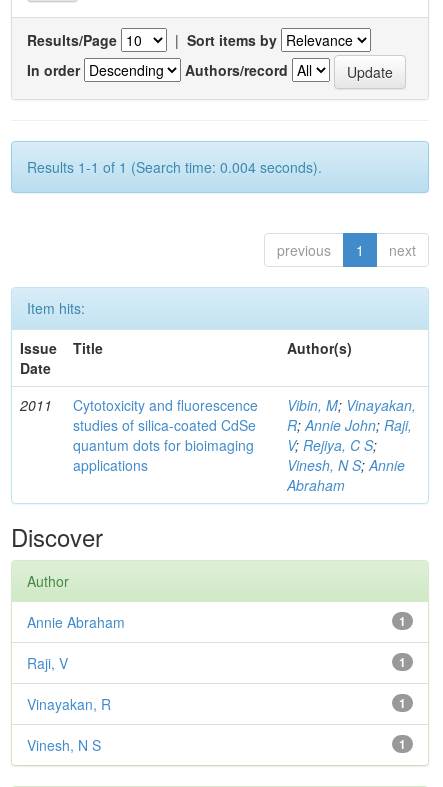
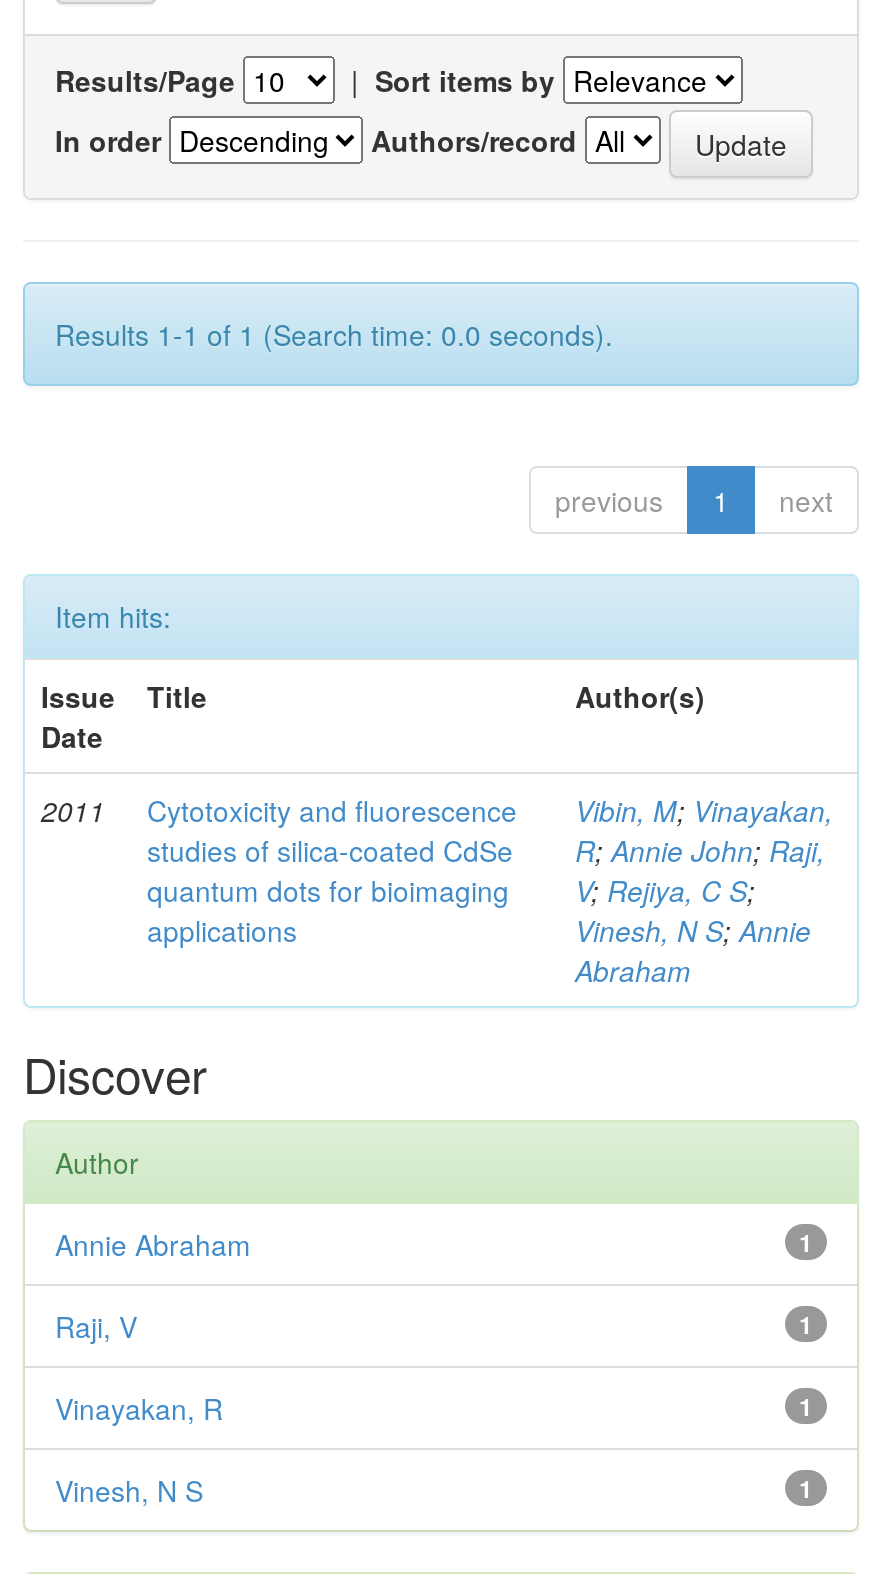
[27,157,322,177] Results 1-1 of 1 (Search time: 0.004 seconds). -> [55,314,613,354] Results 1-1 of 1 (Search time: 0.0 seconds).

